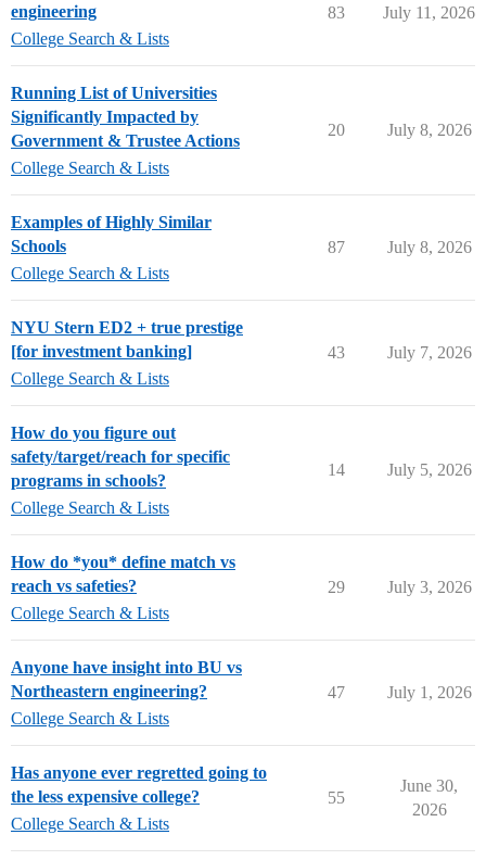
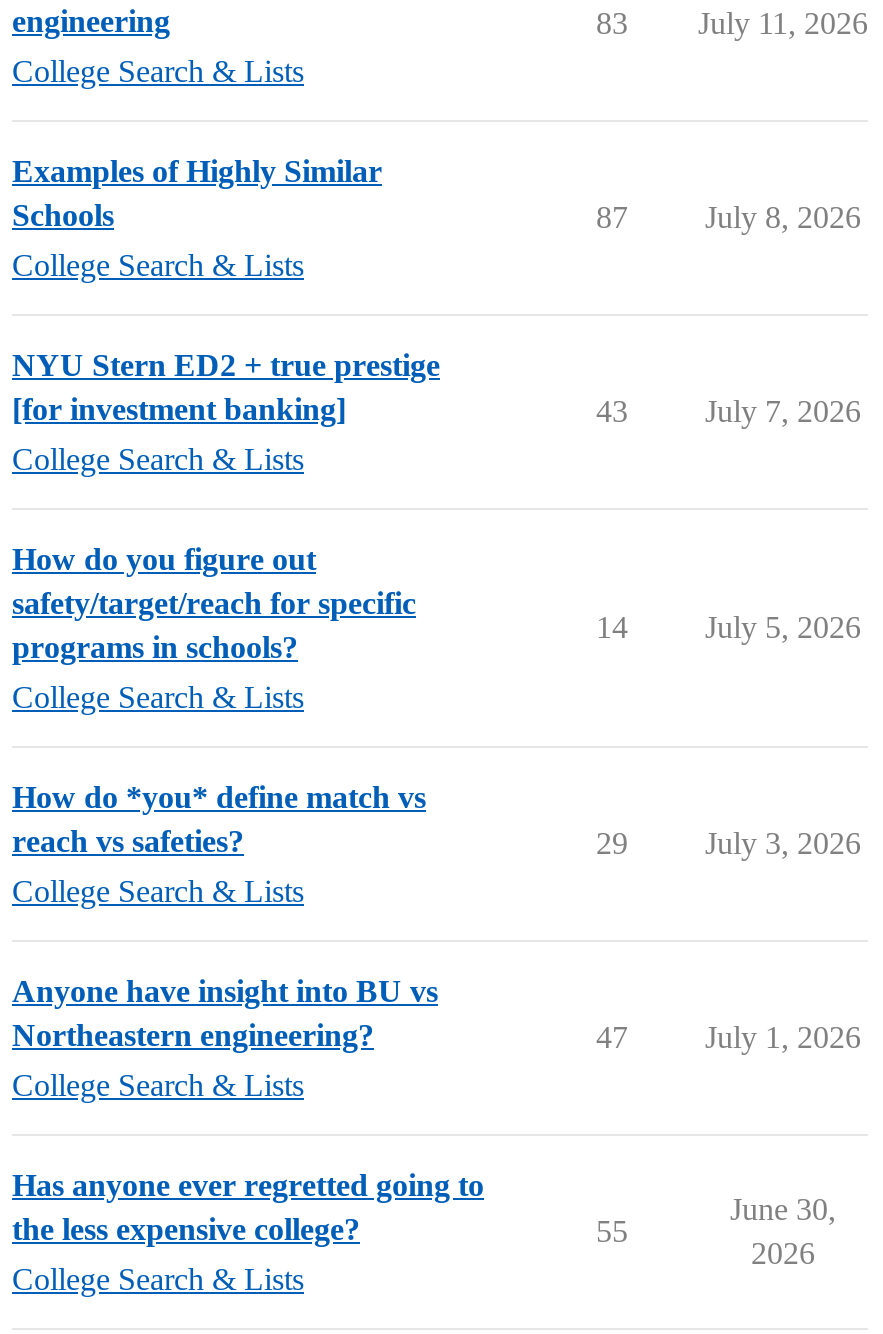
[11,84,240,177] Running List of Universities | Significantly Impacted by | Government & Trustee Actions | College Search & Lists -> none
[328,121,471,139] 20 | July 8, 2026 -> none

